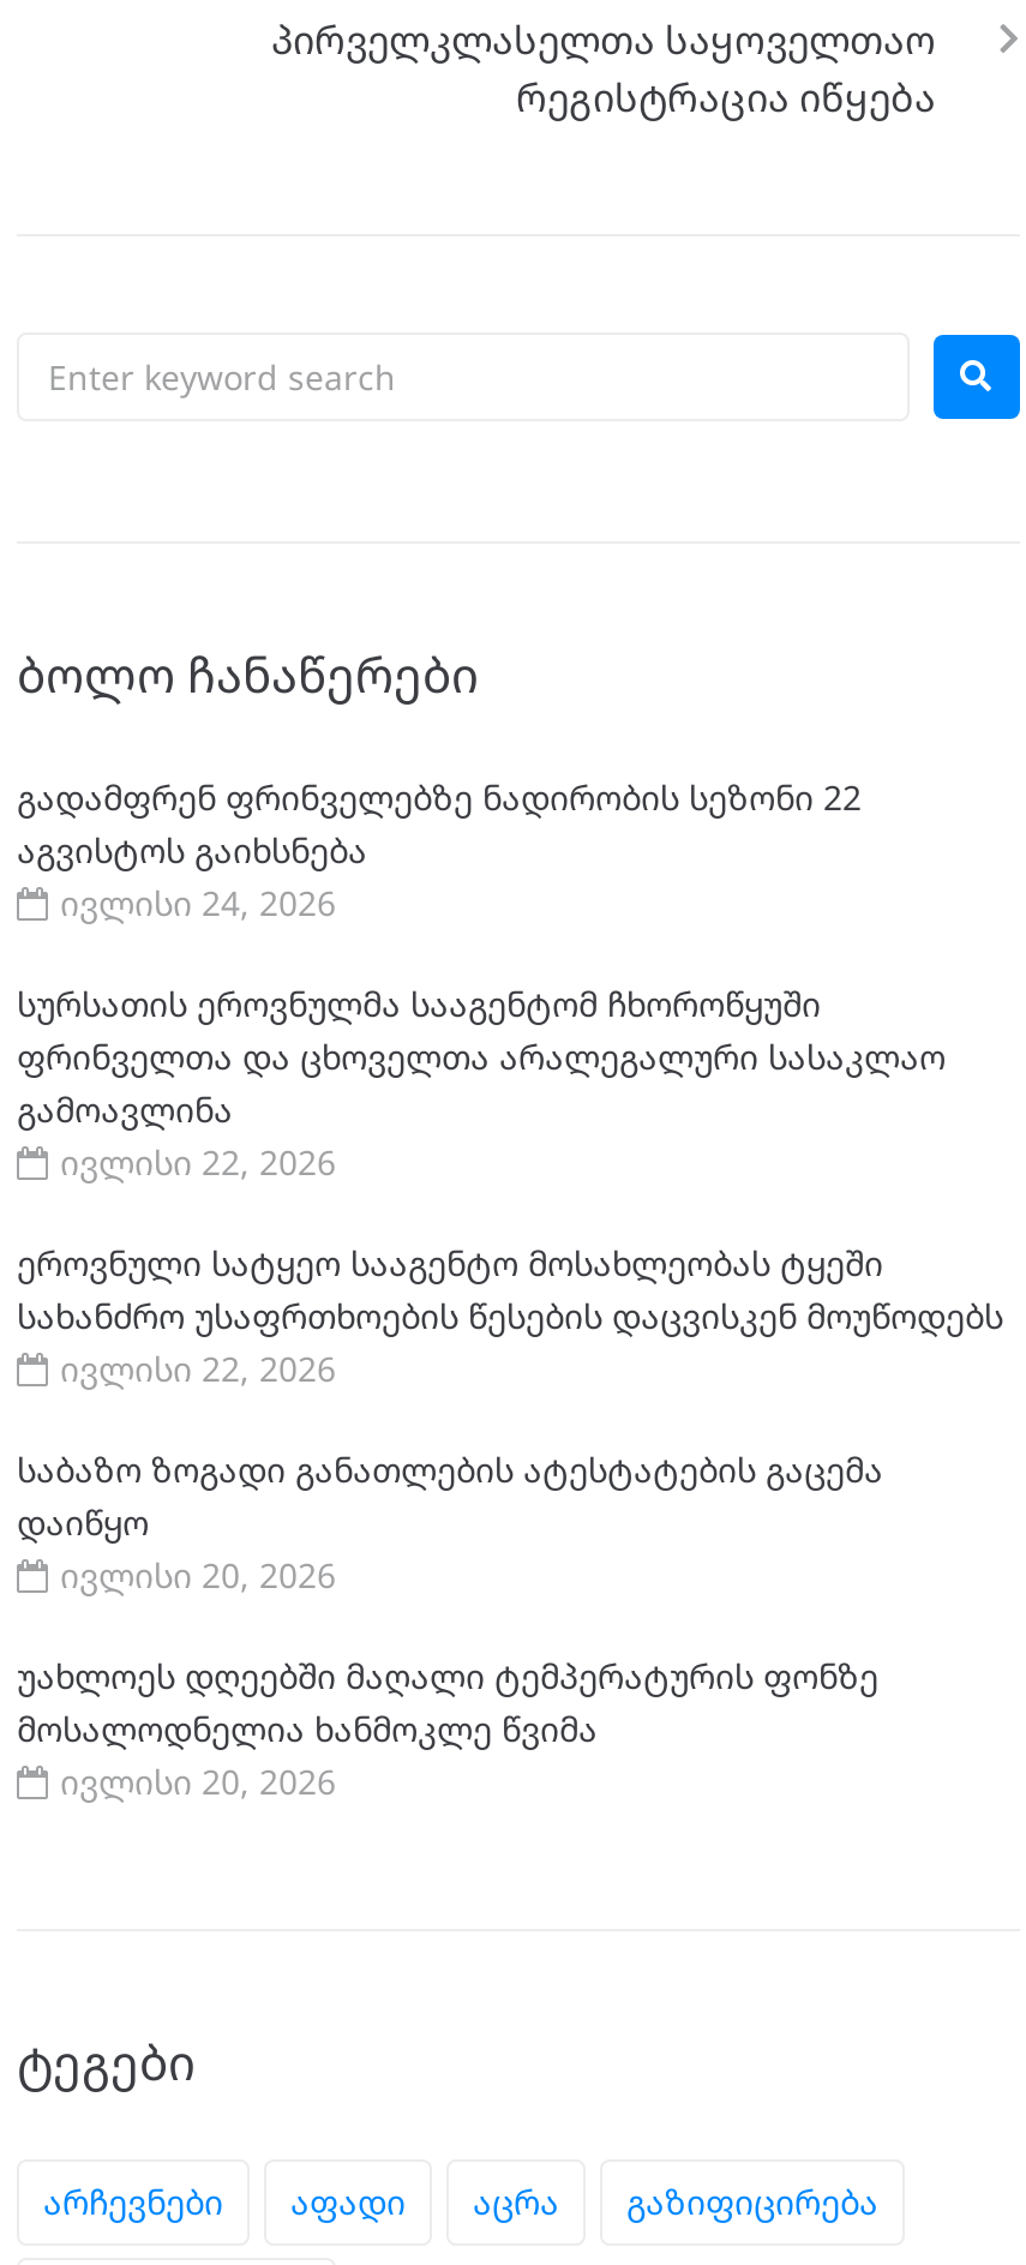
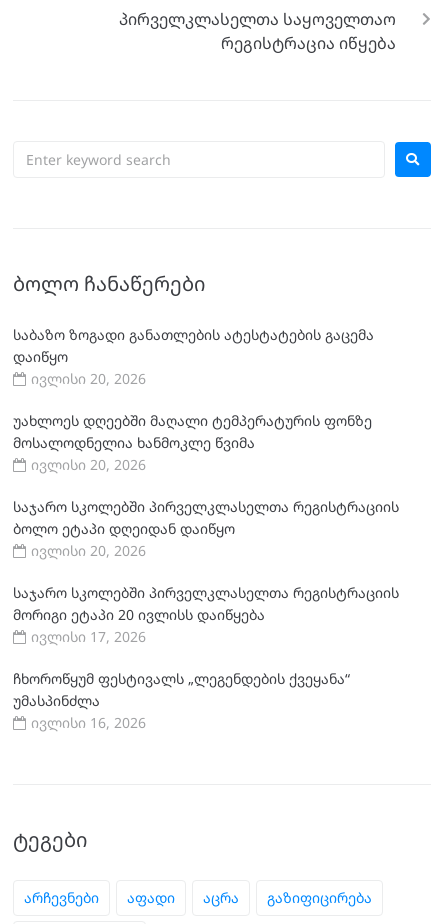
[17,774,1003,1391] გადამფრენ ფრინველებზე ნადირობის სეზონი 22 | აგვისტოს გაიხსნება | ივლისი 24, 2026 | სურსათის ეროვნულმა სააგენტომ ჩხოროწყუში | ფრინველთა და ცხოველთა არალეგალური სასაკლაო | გამოავლინა | ივლისი 22, 2026 | ეროვნული სატყეო სააგენტო მოსახლეობას ტყეში | სახანძრო უსაფრთხოების წესების დაცვისკენ მოუწოდებს | ივლისი 22, 2026 -> none
moved [17,1447,883,1804] -> [13,325,374,474]: საბაზო ზოგადი განათლების ატესტატების გაცემა | დაიწყო | ივლისი 20, 2026 | უახლოეს დღეებში მაღალი ტემპერატურის ფონზე | მოსალოდნელია ხანმოკლე წვიმა | ივლისი 20, 2026
none -> [13,497,399,732] საჯარო სკოლებში პირველკლასელთა რეგისტრაციის | ბოლო ეტაპი დღეიდან დაიწყო | ივლისი 20, 2026 | საჯარო სკოლებში პირველკლასელთა რეგისტრაციის | მორიგი ეტაპი 20 ივლისს დაიწყება | ივლისი 17, 2026 | ჩხოროწყუმ ფესტივალს „ლეგენდების ქვეყანა“ | უმასპინძლა | ივლისი 16, 2026

